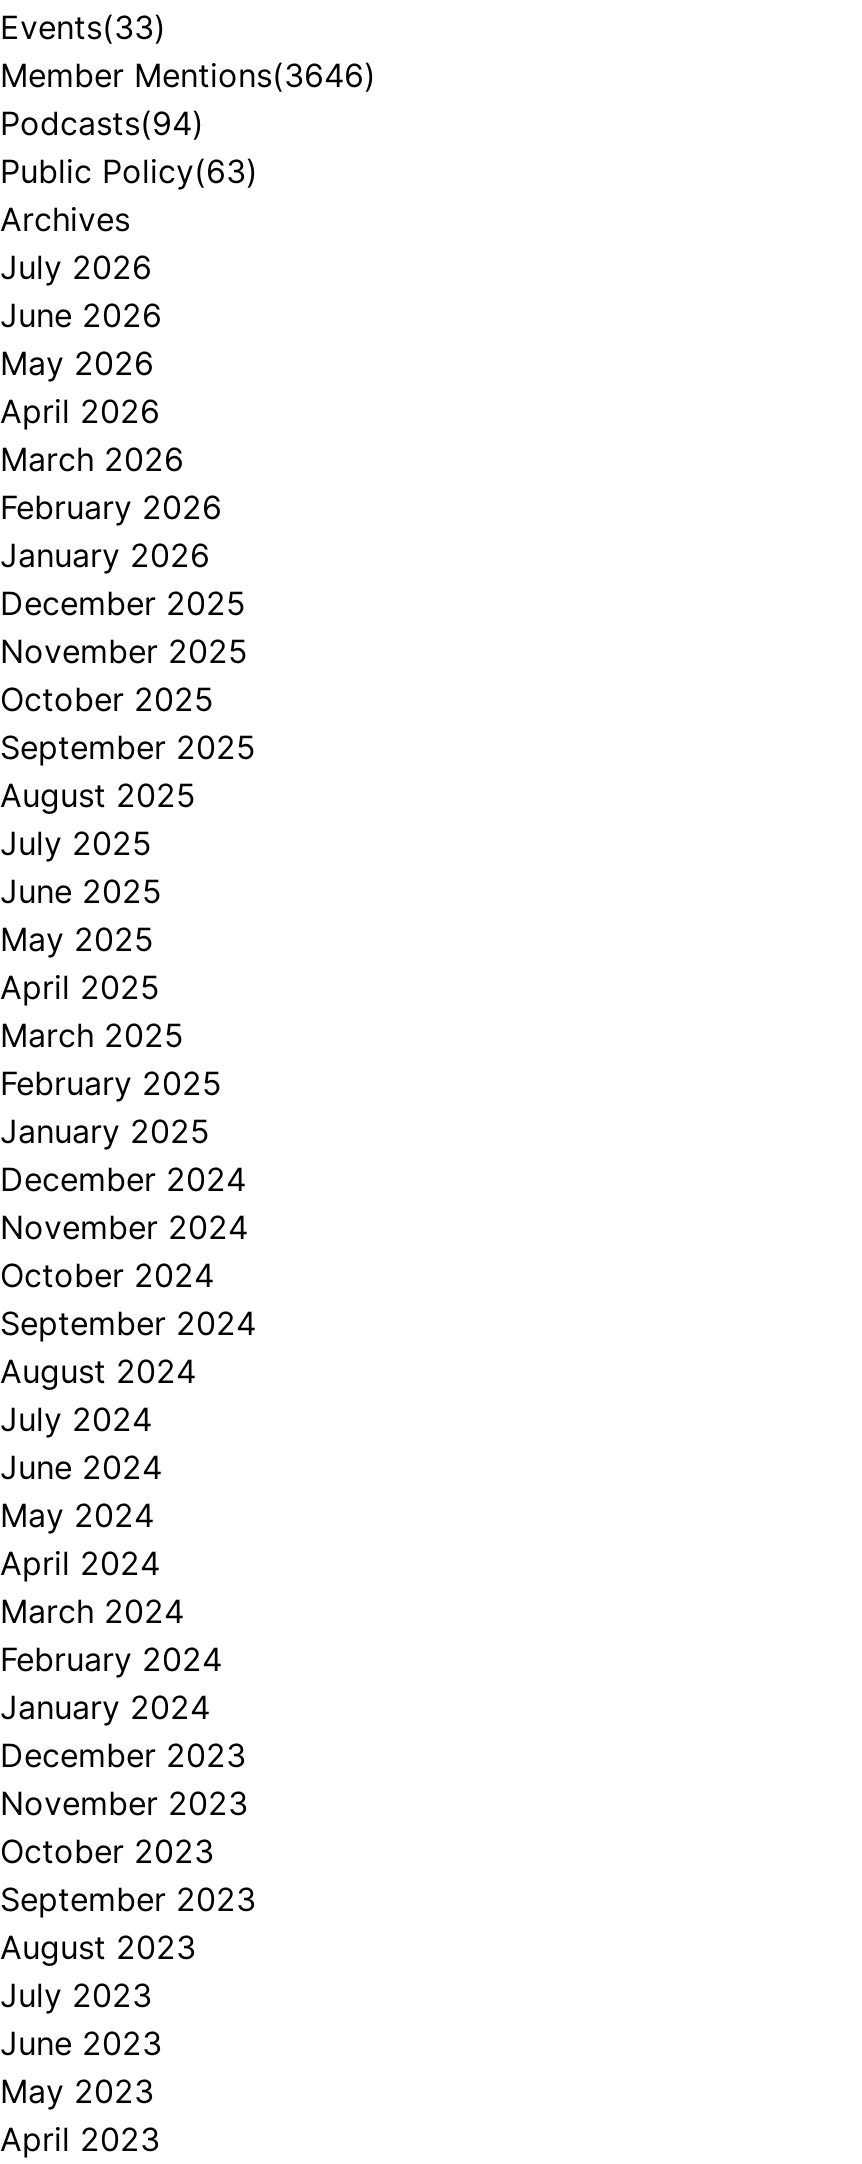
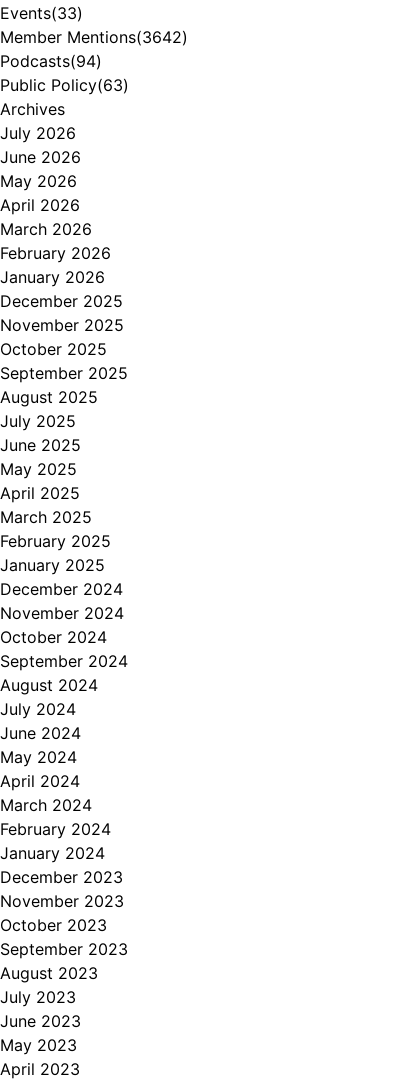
[0,55,376,95] Member Mentions(3646) -> [0,27,188,47] Member Mentions(3642)

